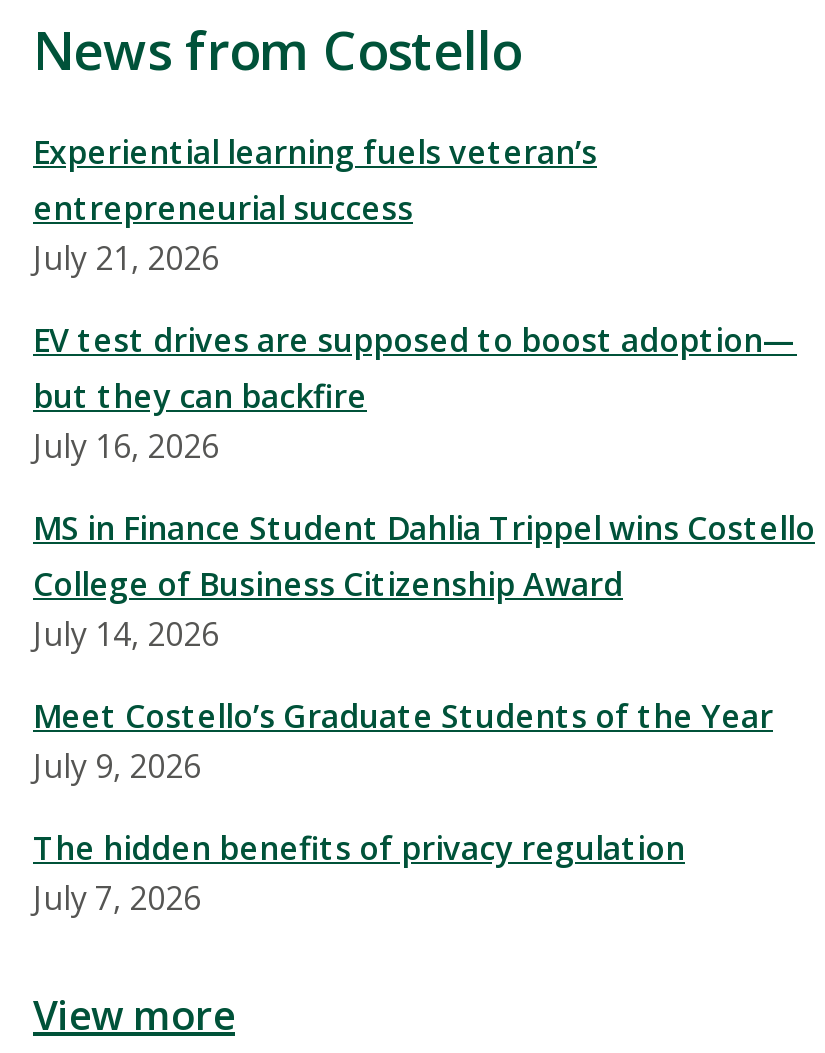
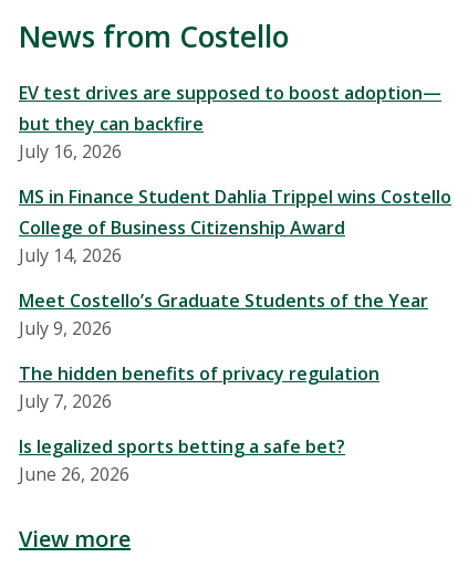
[33,131,597,281] Experiential learning fuels veteran’s | entrepreneurial success | July 21, 2026 -> none
moved [33,319,815,921] -> [19,81,451,414]: EV test drives are supposed to boost adoption— | but they can backfire | July 16, 2026 | ... | The hidden benefits of privacy regulation | July 7, 2026
none -> [19,435,345,487] Is legalized sports betting a safe bet? | June 26, 2026

